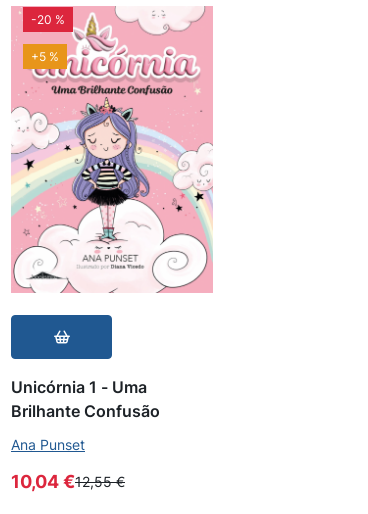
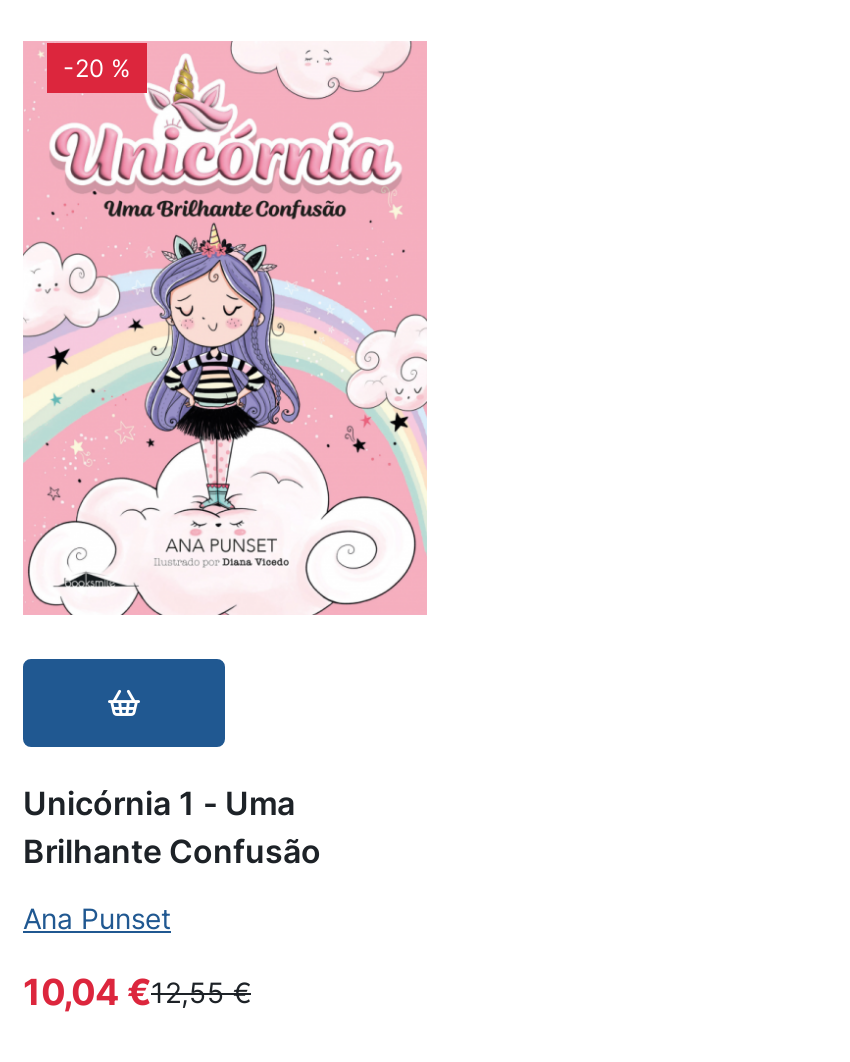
[31,48,59,65] +5 % -> none

